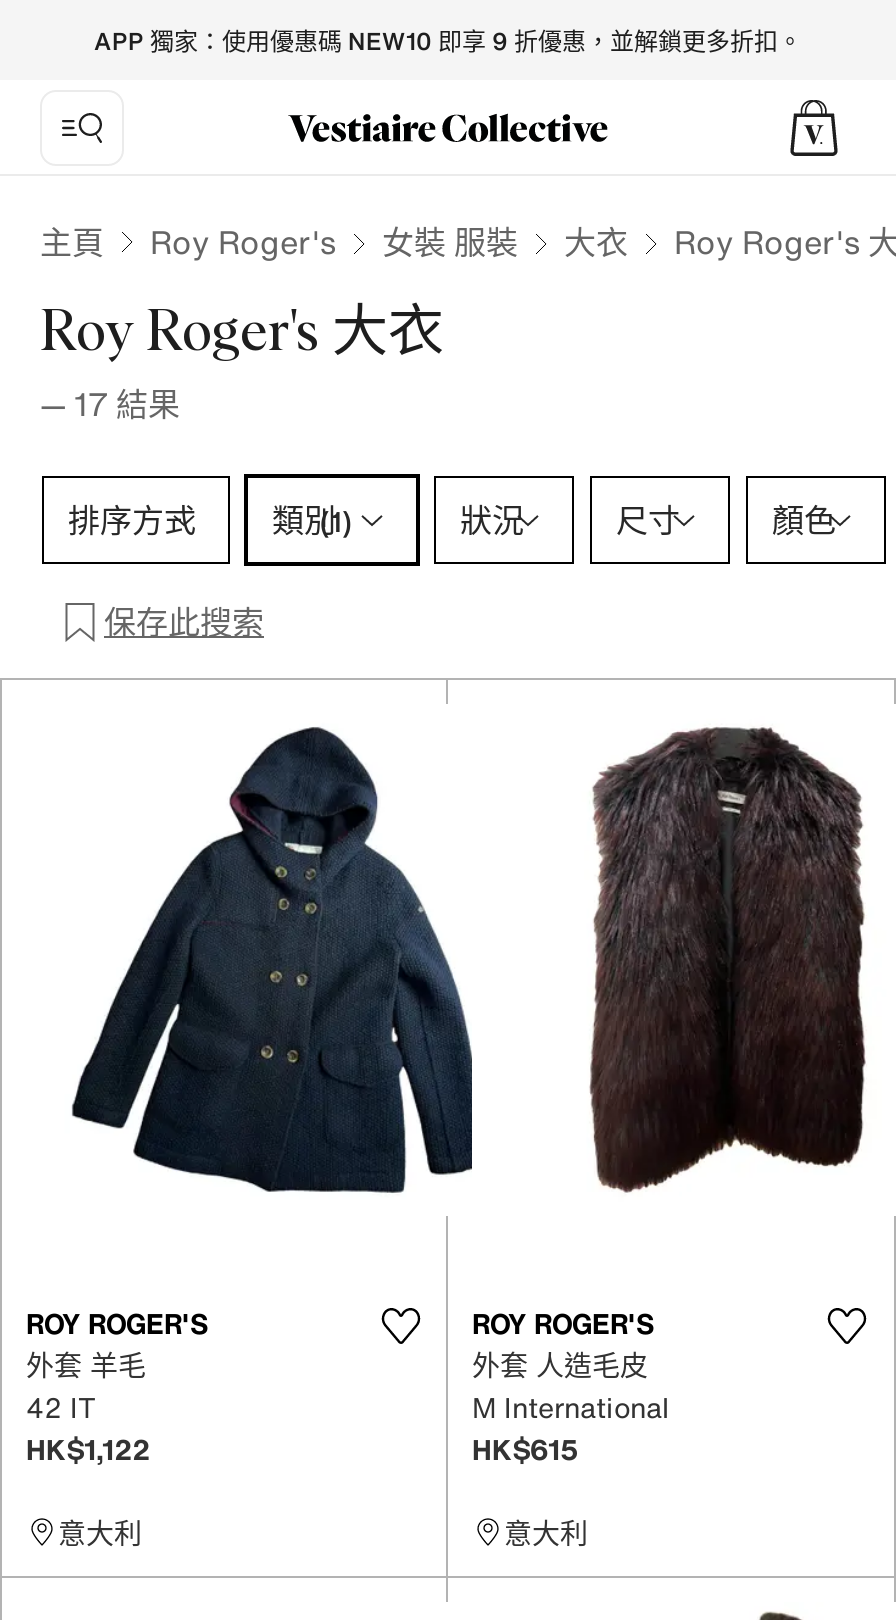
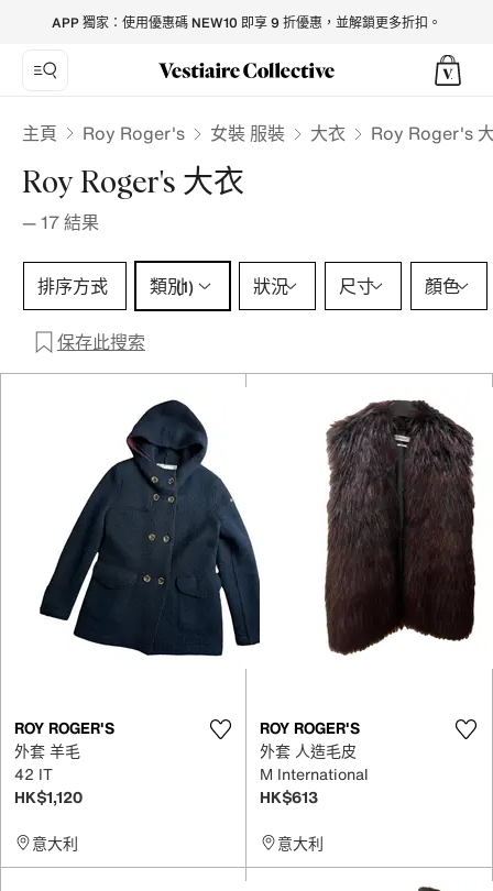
[26,1427,150,1469] HK$1,122 -> [14,785,83,808] HK$1,120
[472,1427,578,1469] HK$615 -> [260,785,318,808] HK$613

